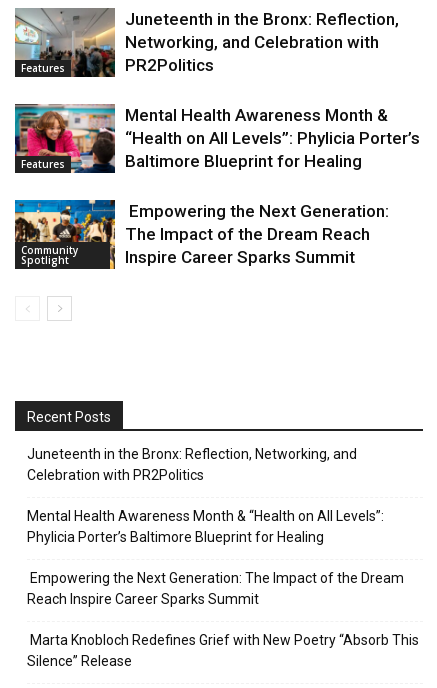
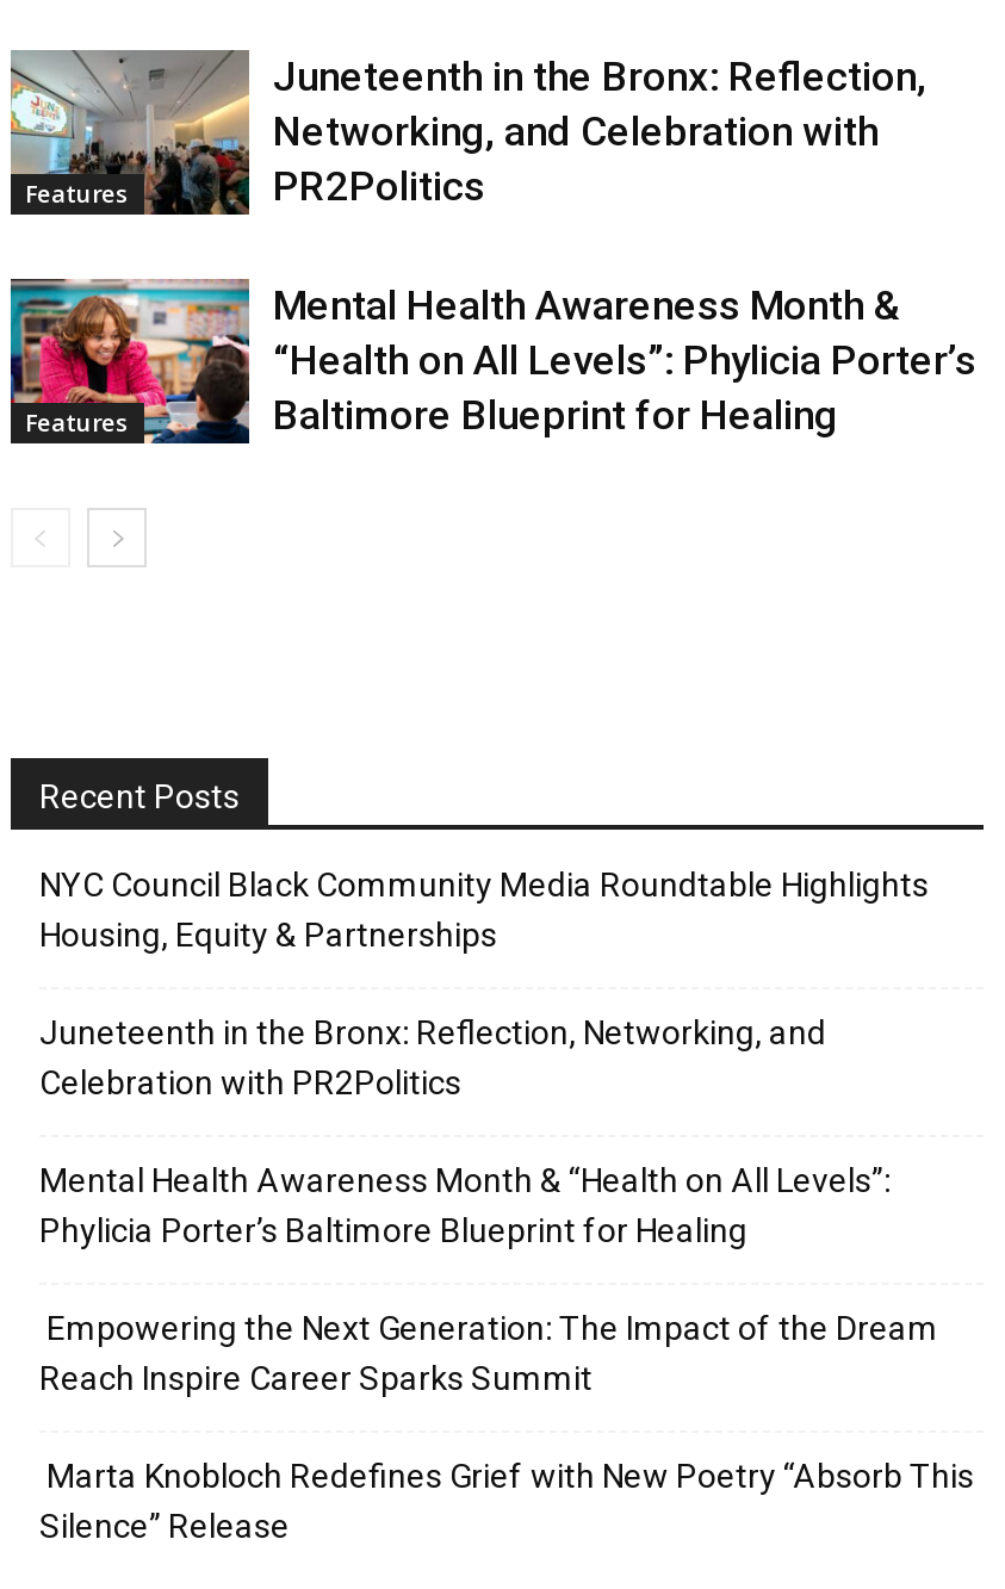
[14,199,111,270] [image] | Community | Spotlight -> none
[125,201,389,267] Empowering the Next Generation: | The Impact of the Dream Reach | Inspire Career Sparks Summit -> none
moved [27,409,111,425] -> [39,776,240,814]: Recent Posts
none -> [39,864,929,952] NYC Council Black Community Media Roundtable Highlights | Housing, Equity & Partnerships

